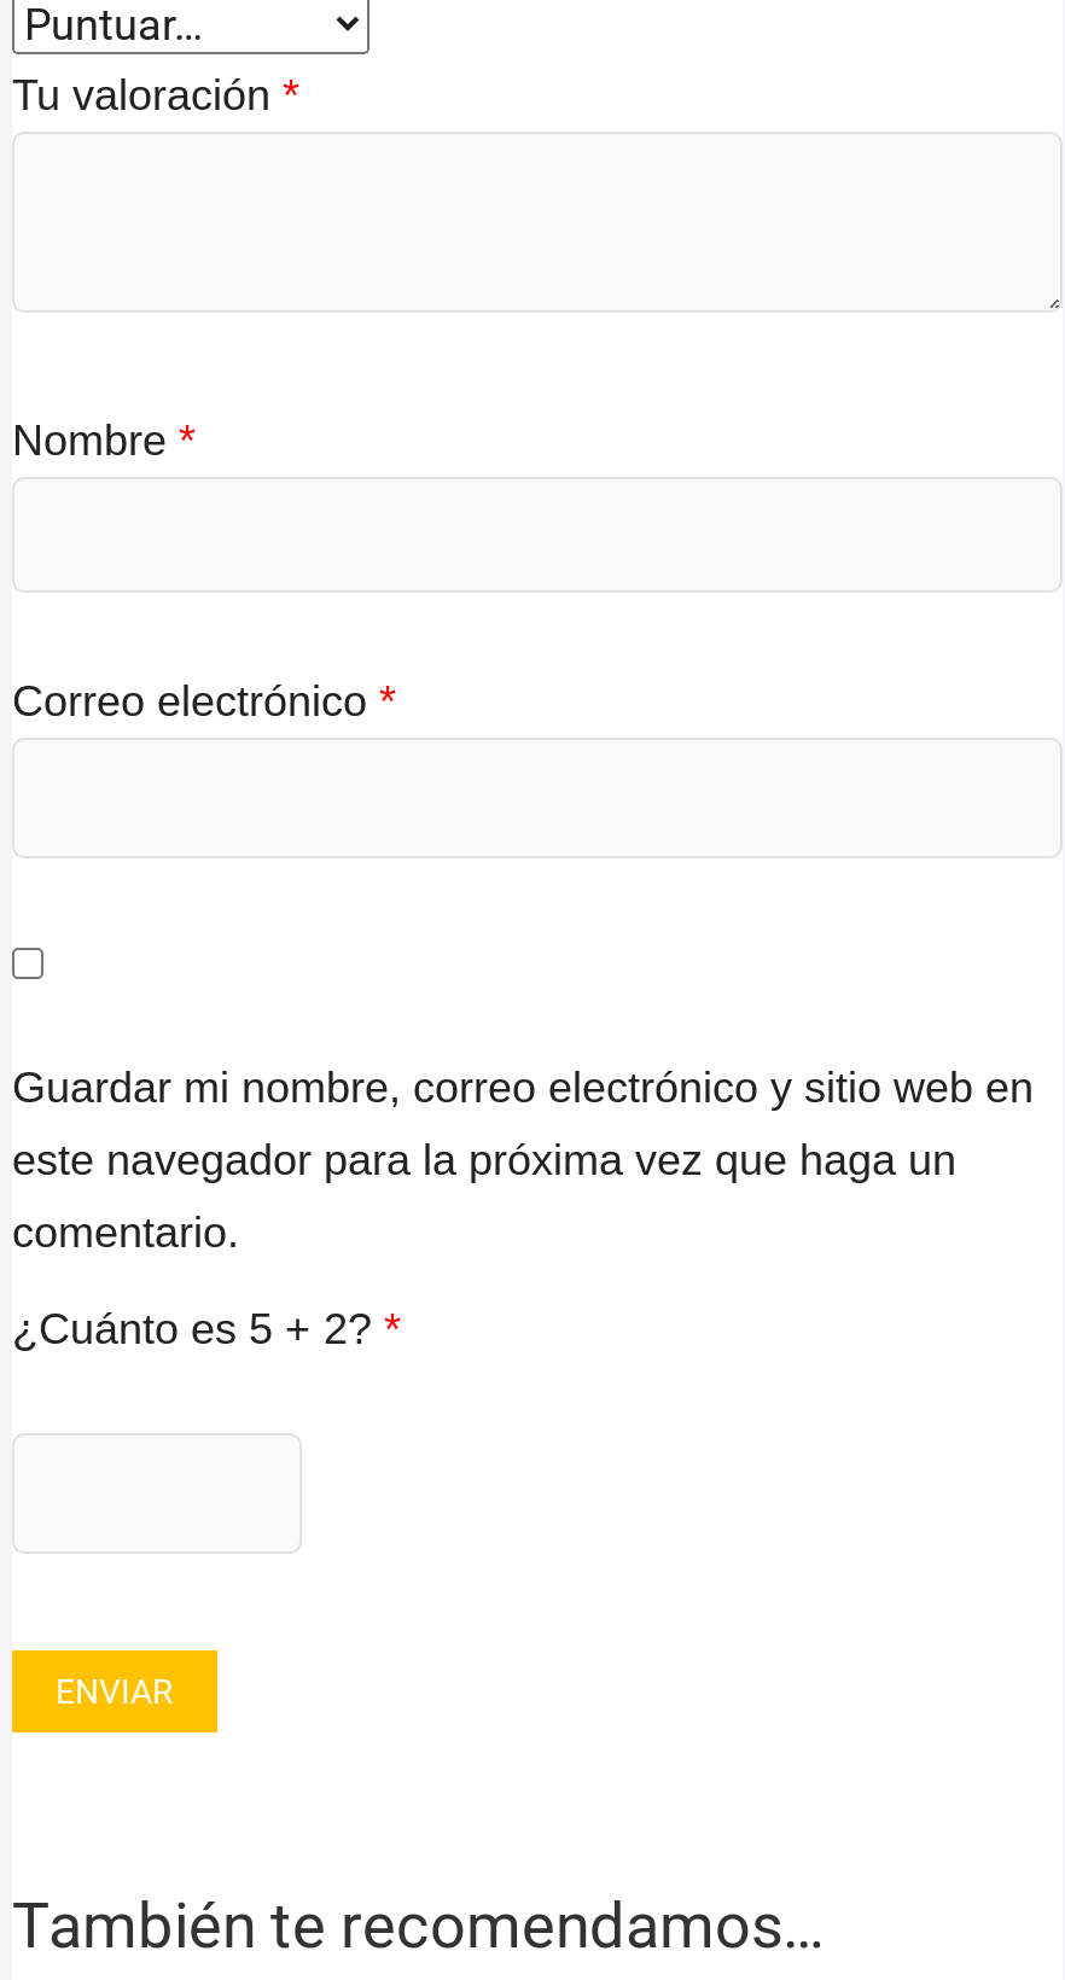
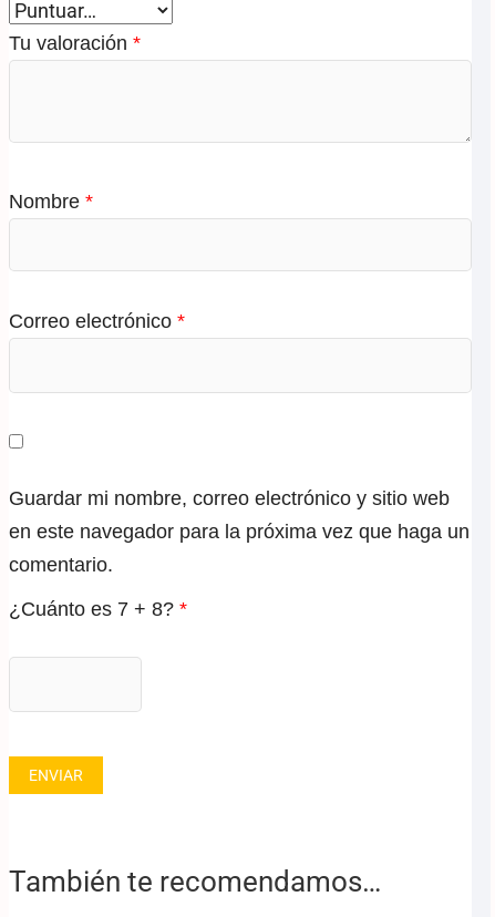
[12,1306,401,1354] ¿Cuánto es 5 + 2? * -> [9,598,187,620] ¿Cuánto es 7 + 8? *

